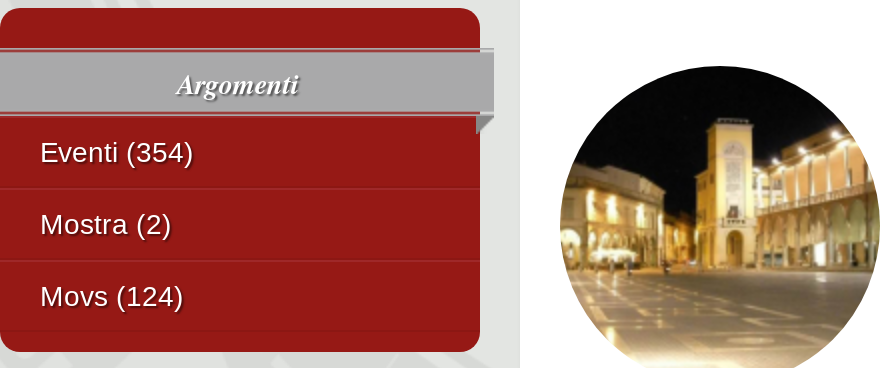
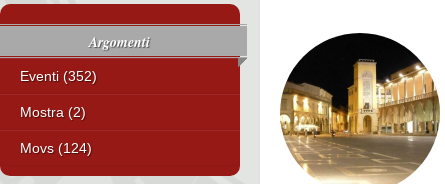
[40,136,194,168] Eventi (354) -> [20,68,97,84] Eventi (352)

